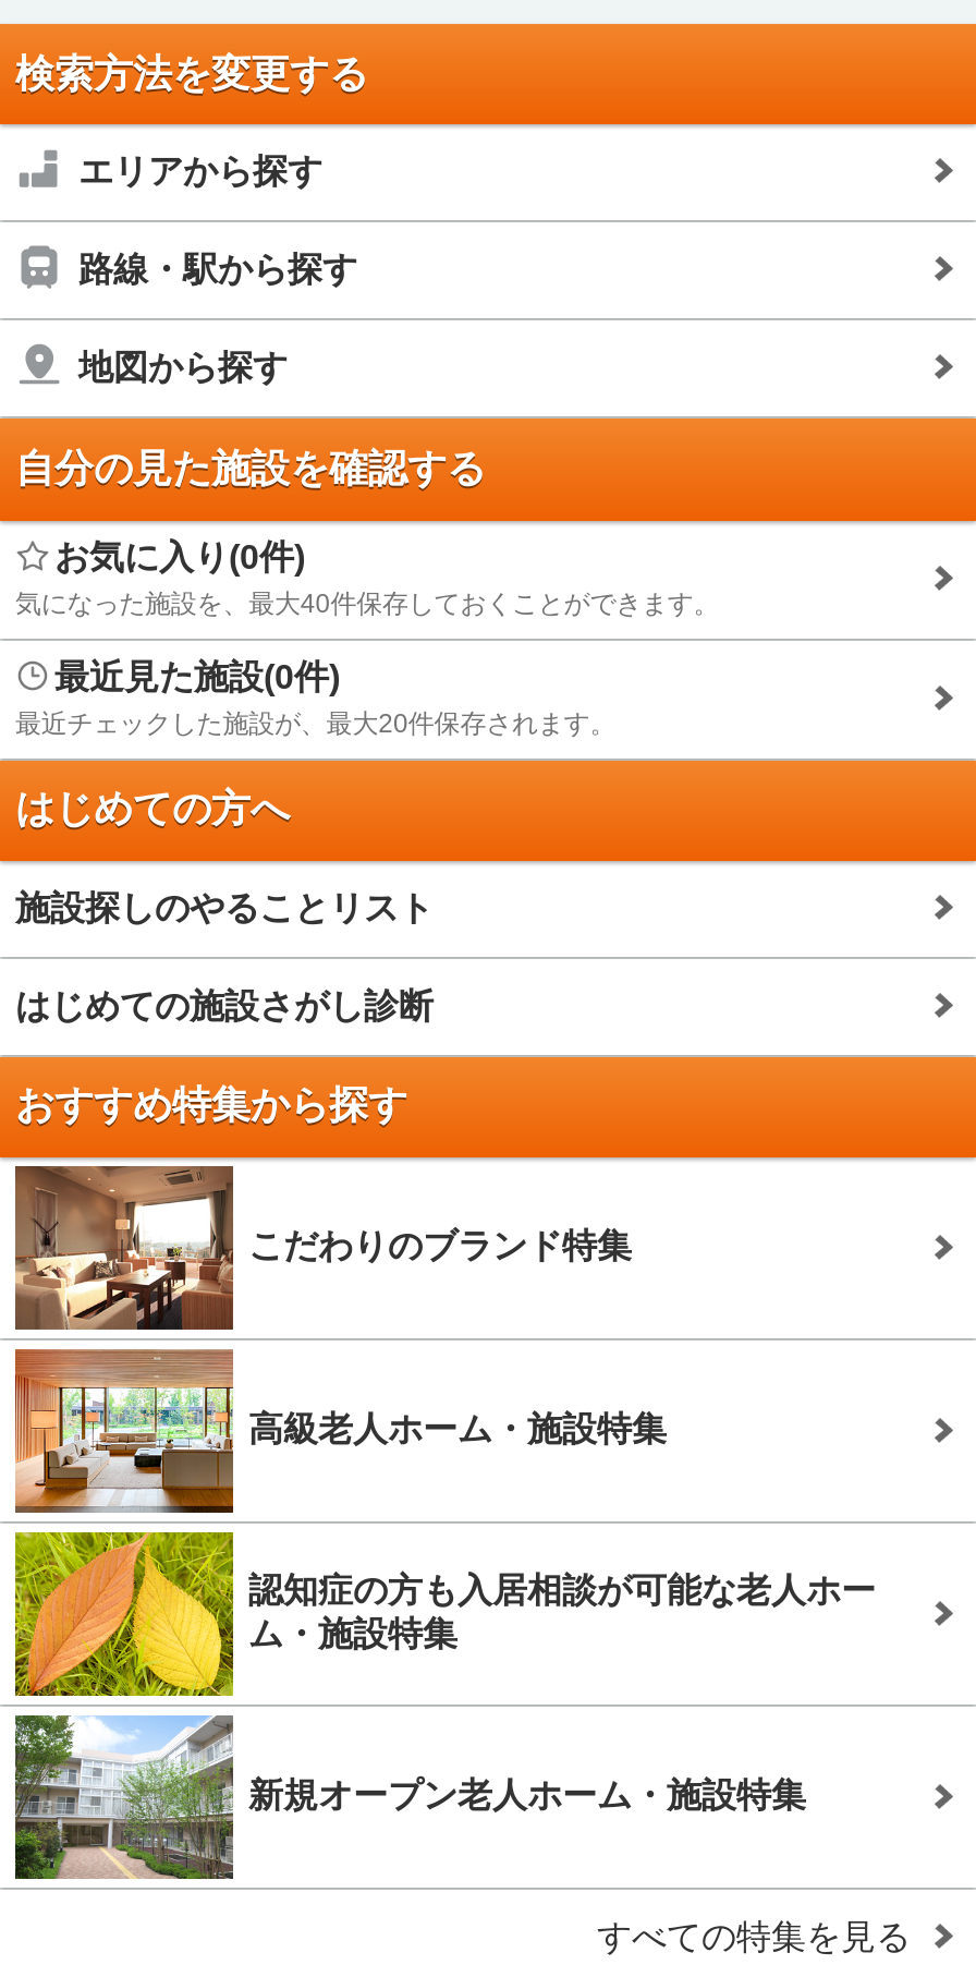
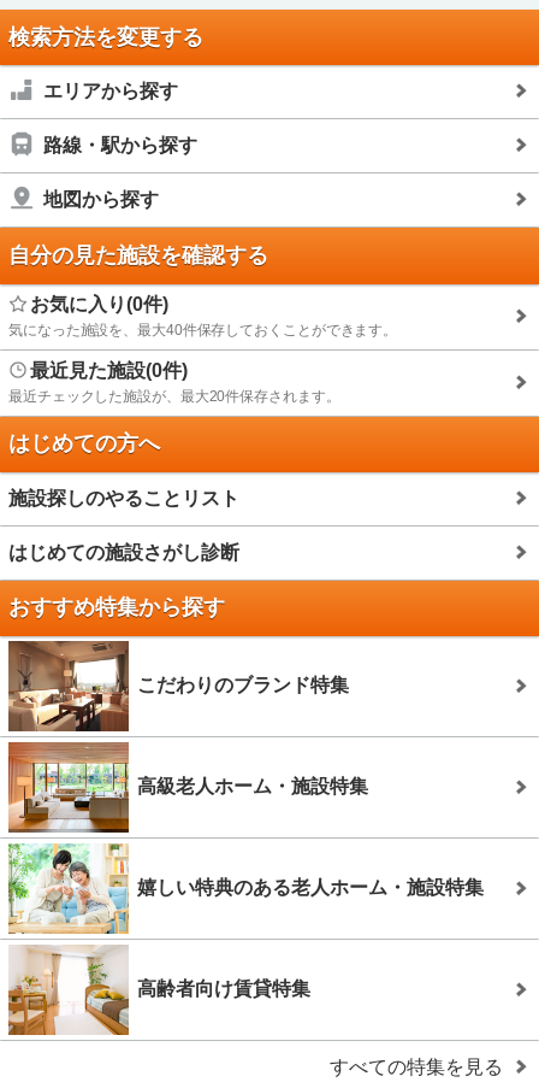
[13,1530,876,1698] [image] | 認知症の方も入居相談が可能な老人ホー | ム・施設特集 -> [8,843,484,935] [image] | 嬉しい特典のある老人ホーム・施設特集
[13,1713,806,1881] [image] | 新規オープン老人ホーム・施設特集 -> [7,945,310,1036] [image] | 高齢者向け賃貸特集

